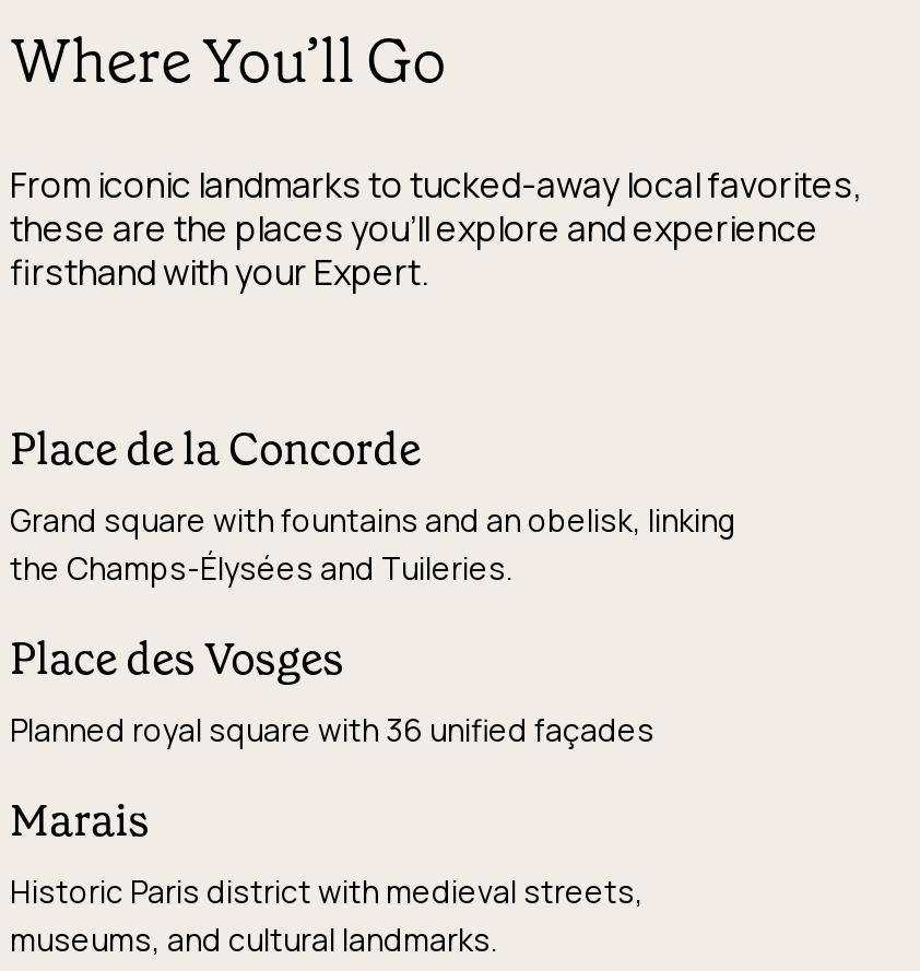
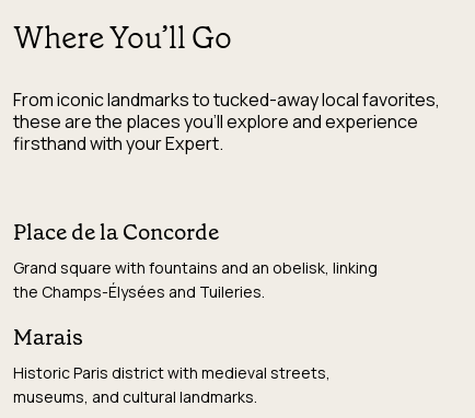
[10,630,654,750] Place des Vosges | Planned royal square with 36 unified façades -> none

